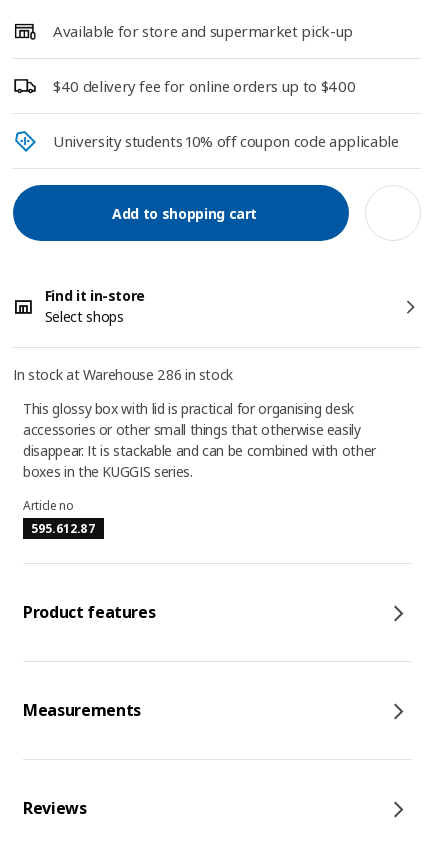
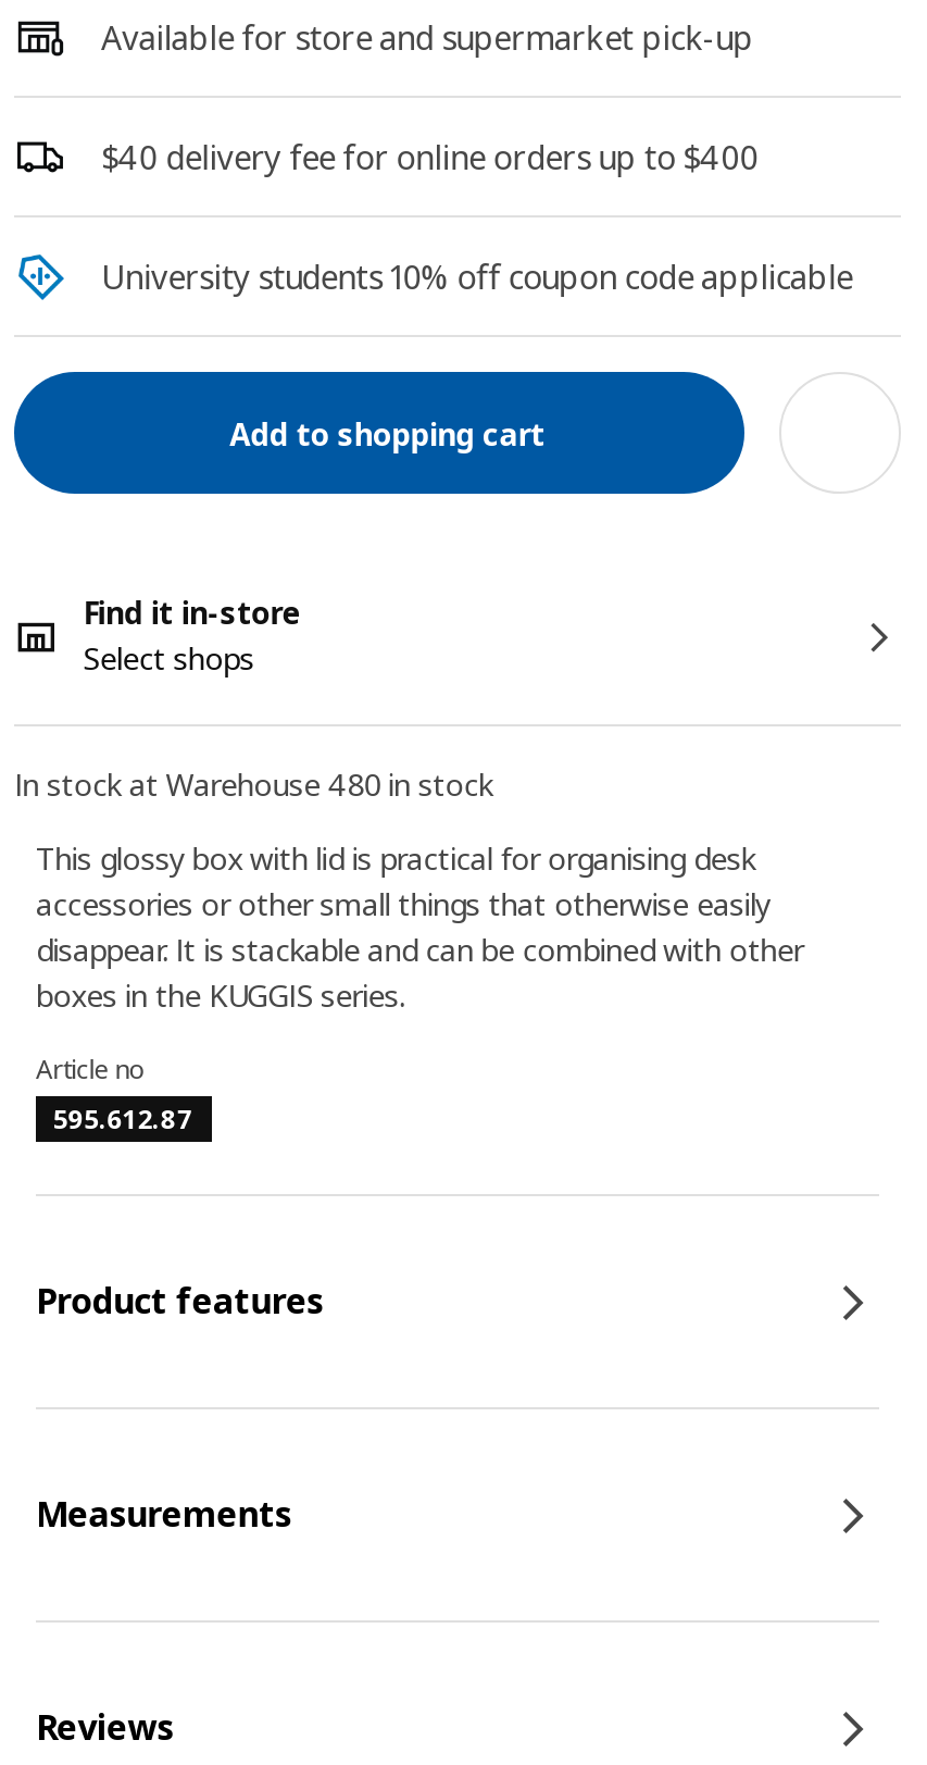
[13,365,233,384] In stock at Warehouse 286 in stock -> [14,763,493,805] In stock at Warehouse 480 in stock

